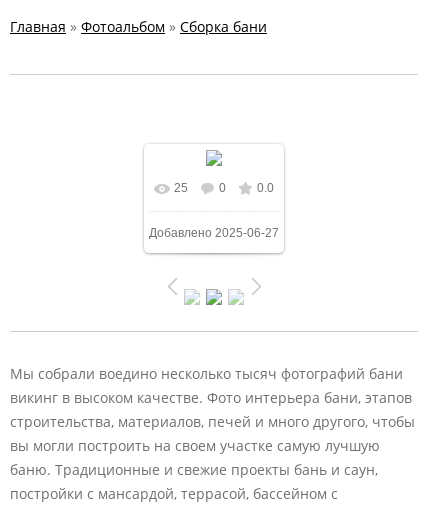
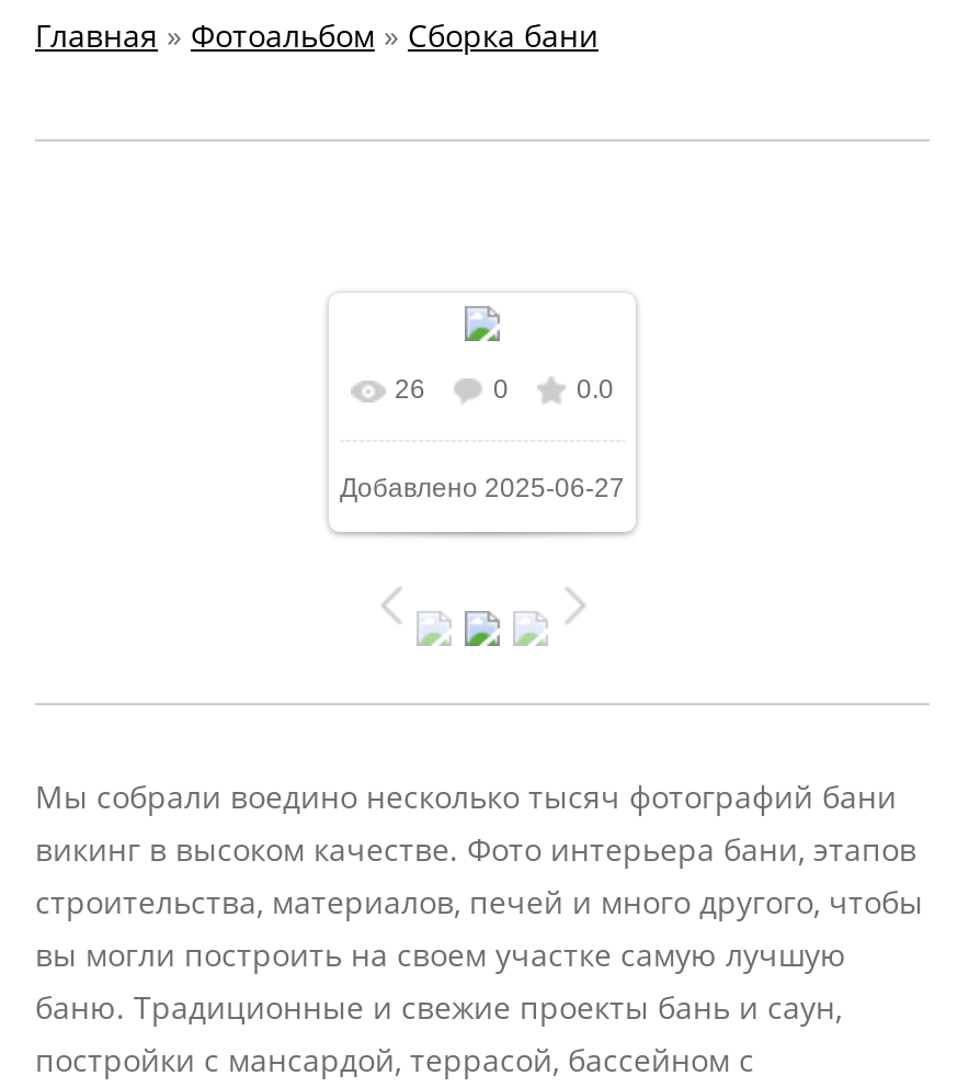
[174,181,188,195] 25 -> [395,374,425,404] 26

